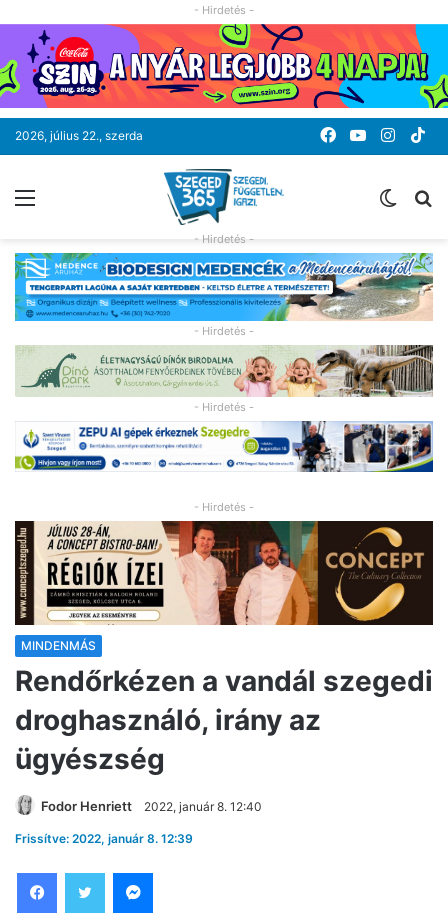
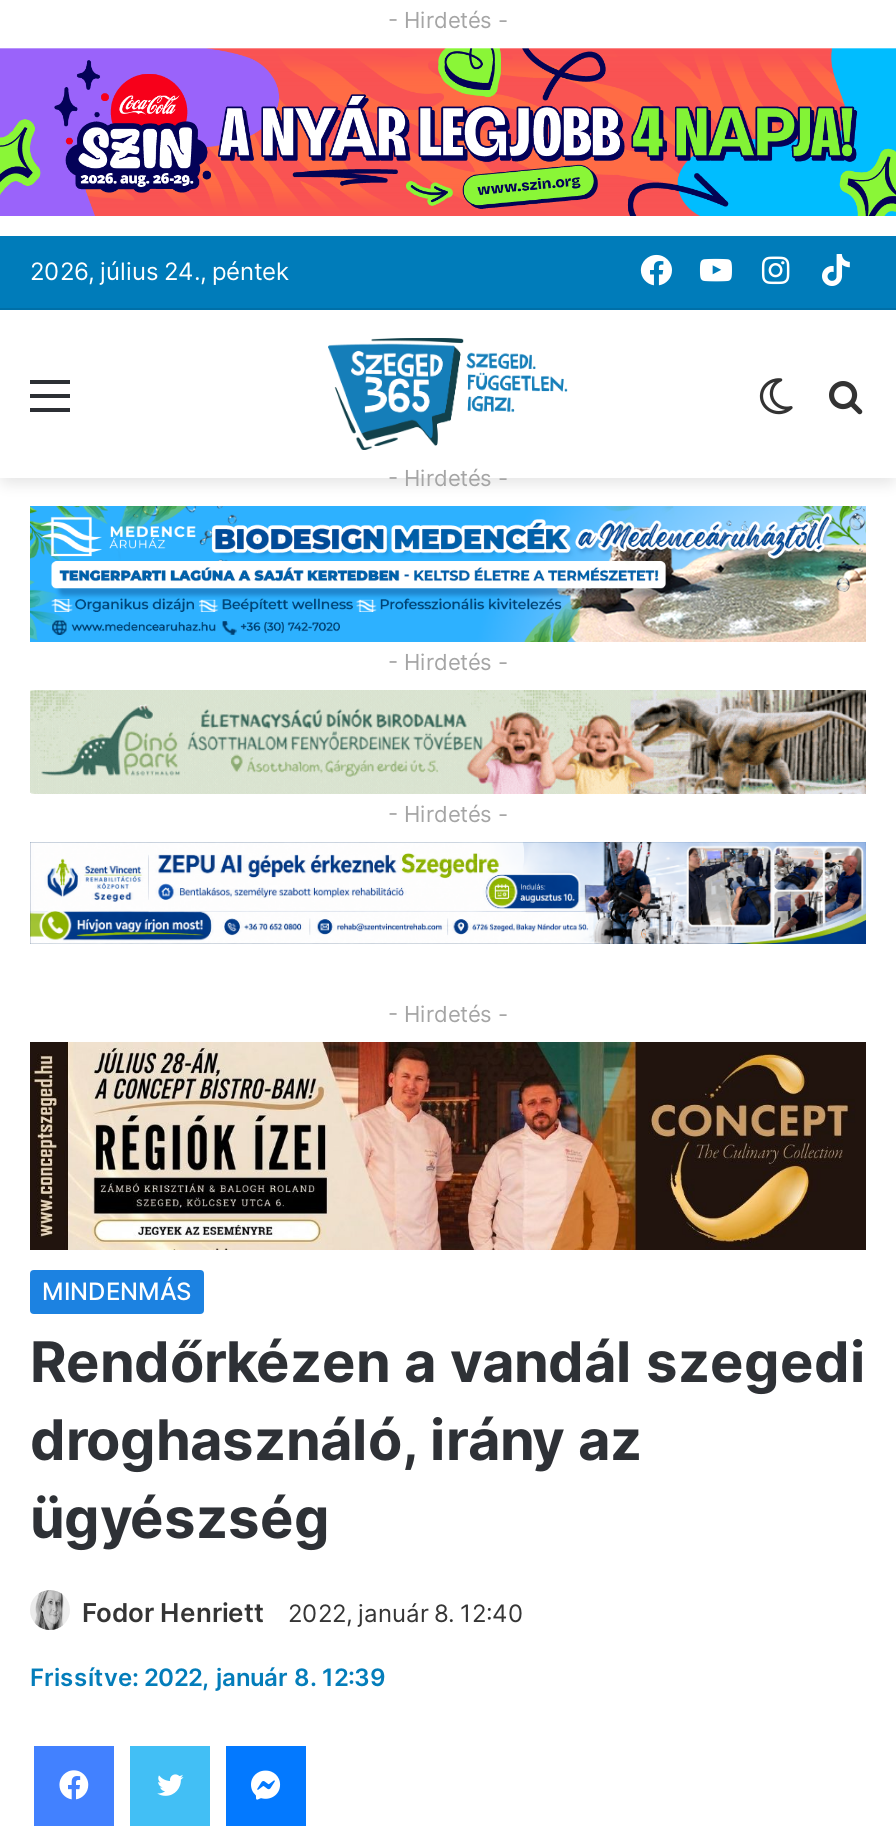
[15,128,143,143] 2026, július 22., szerda -> [30,256,290,286] 2026, július 24., péntek

